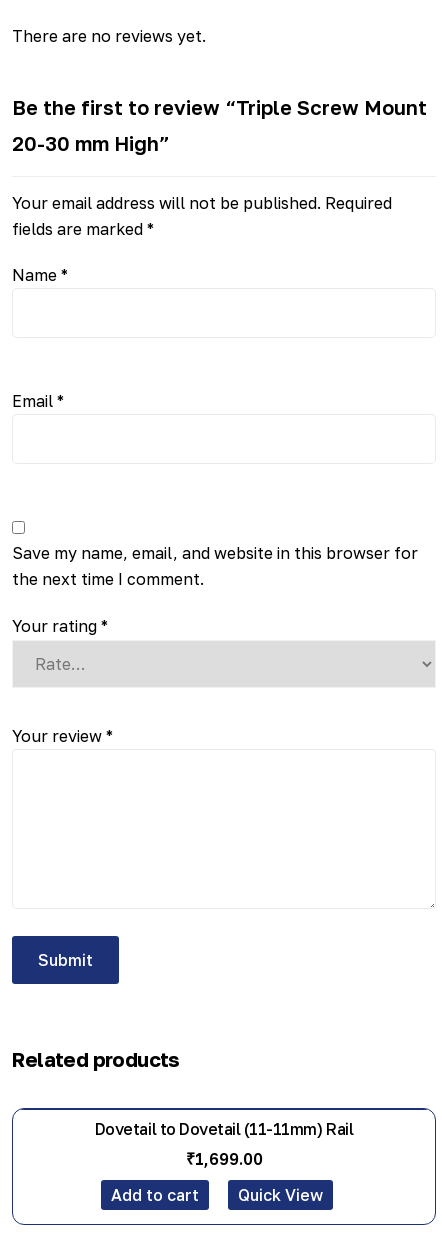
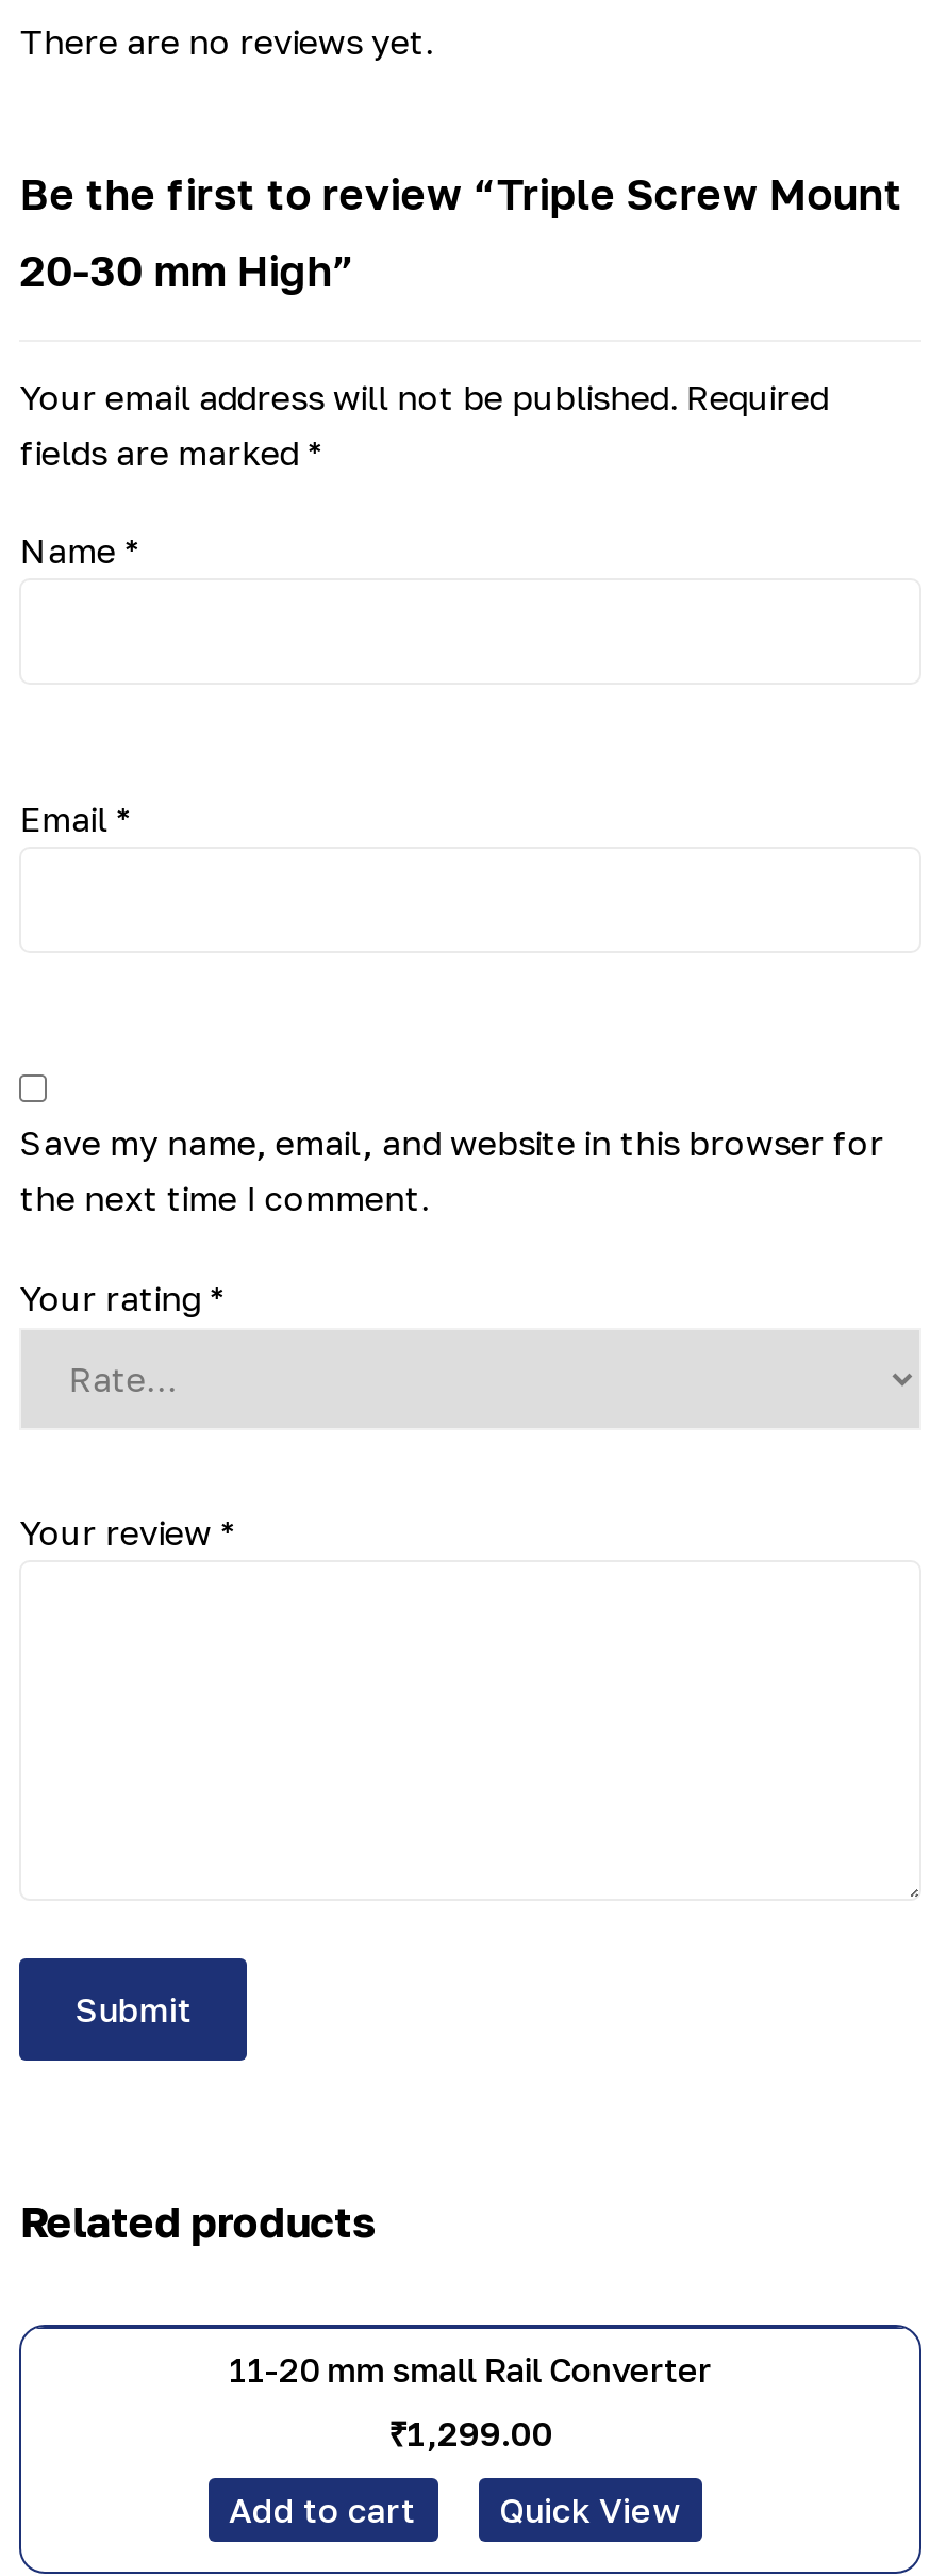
[95,1119,353,1139] Dovetail to Dovetail (11-11mm) Rail -> [229,2348,712,2391] 11-20 mm small Rail Converter
[185,1149,262,1169] ₹1,699.00 -> [388,2412,552,2455] ₹1,299.00

